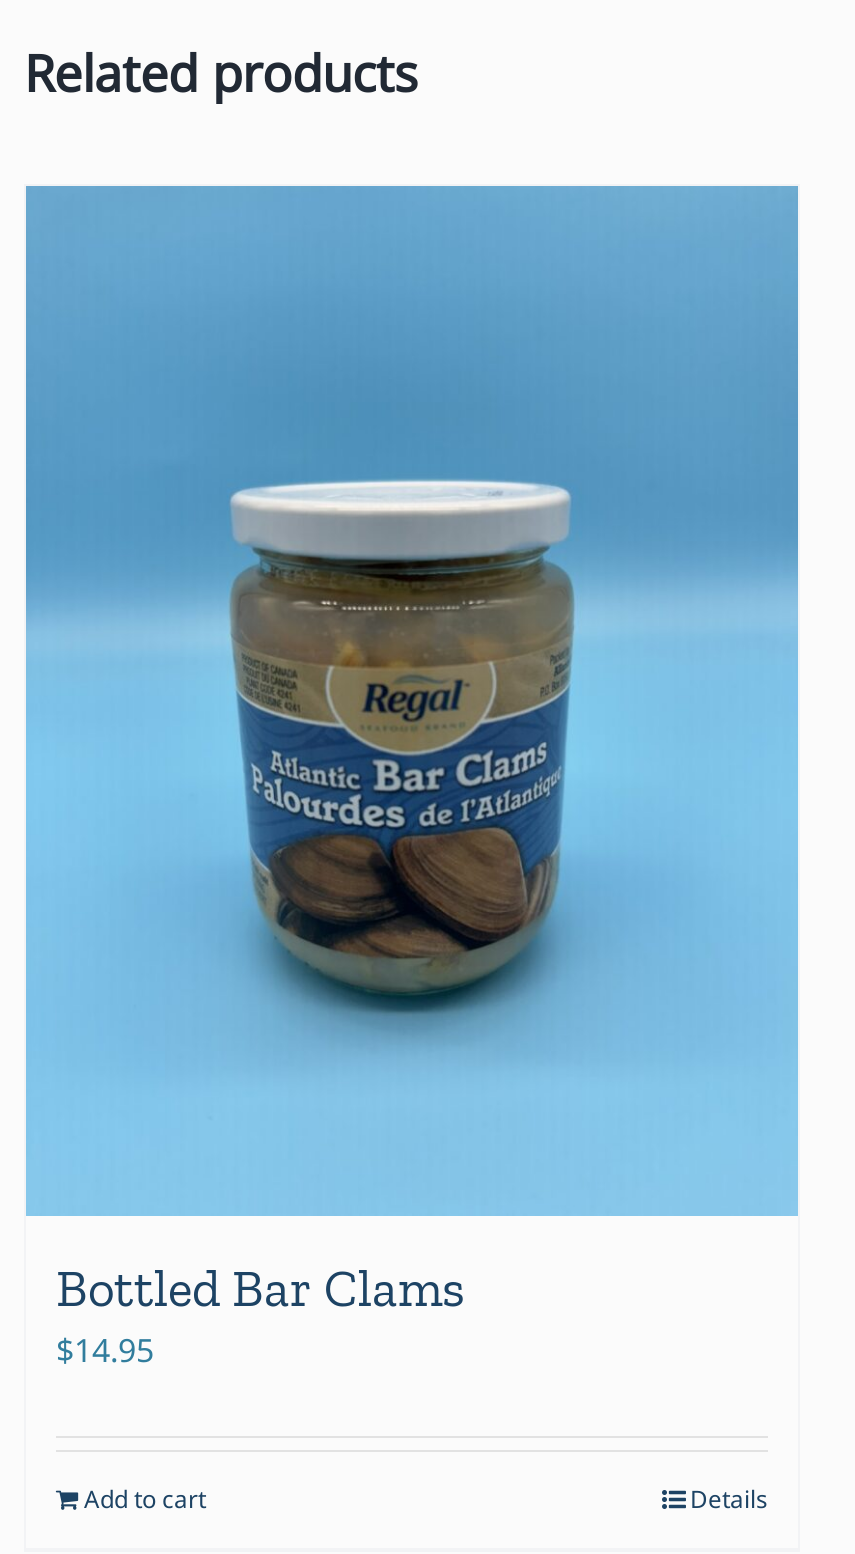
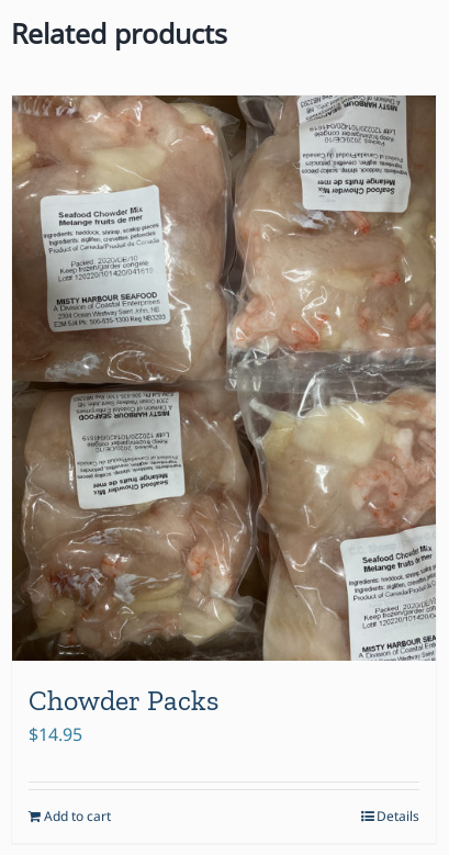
[24,184,800,1320] [image] | Bottled Bar Clams -> [11,94,437,718] [image] | Chowder Packs

